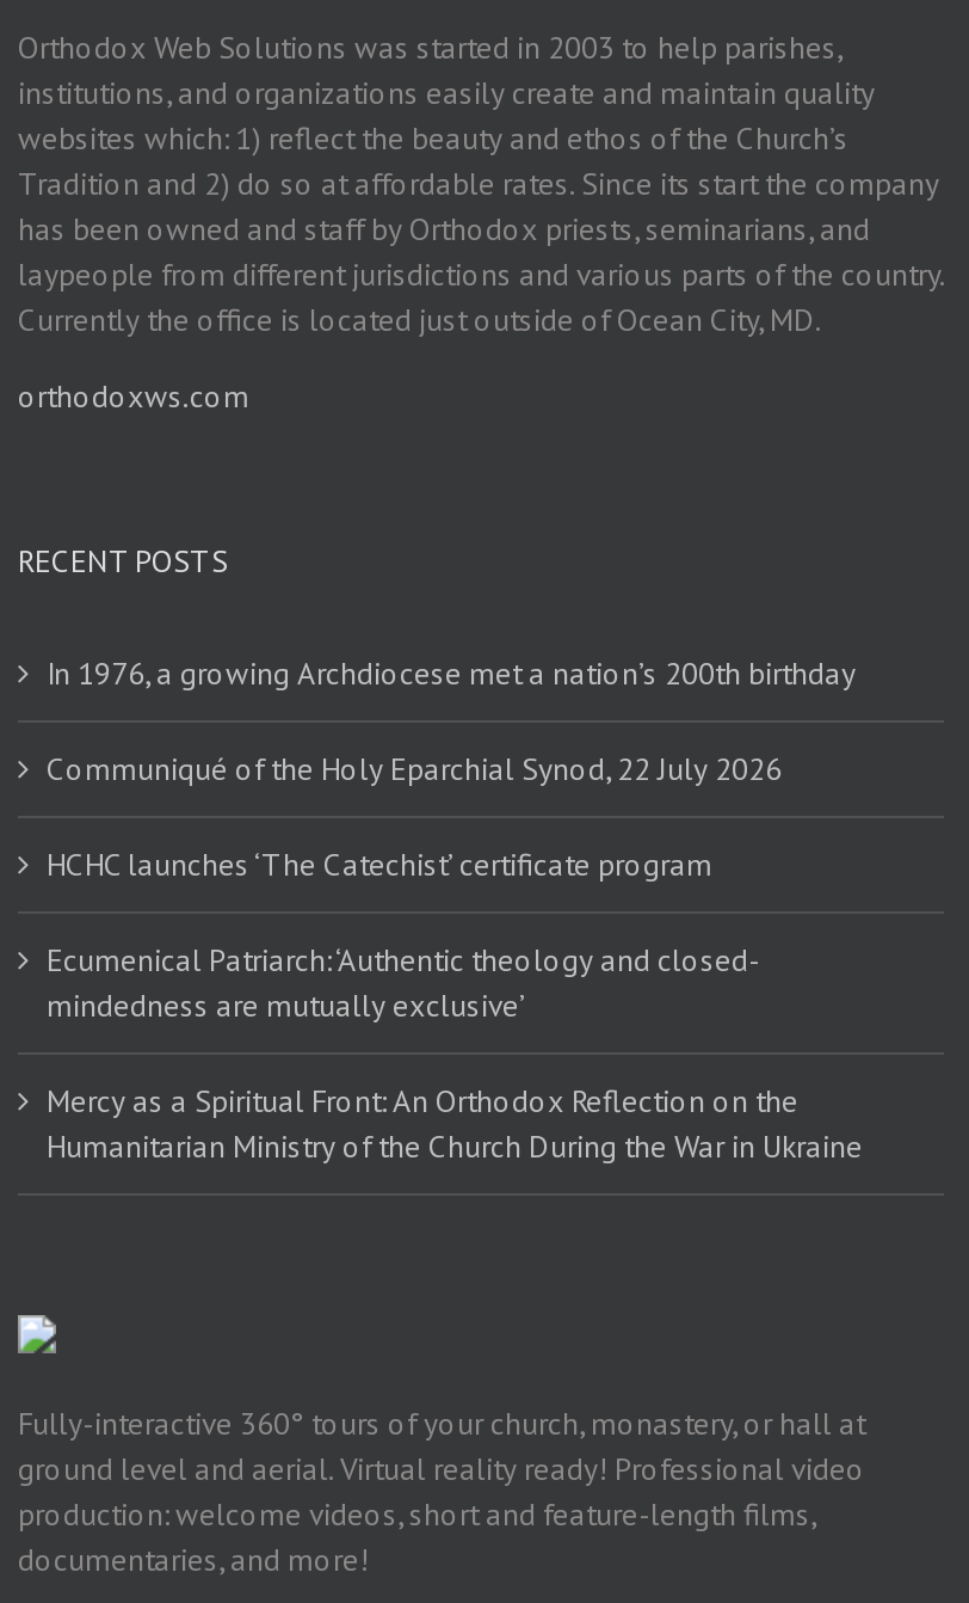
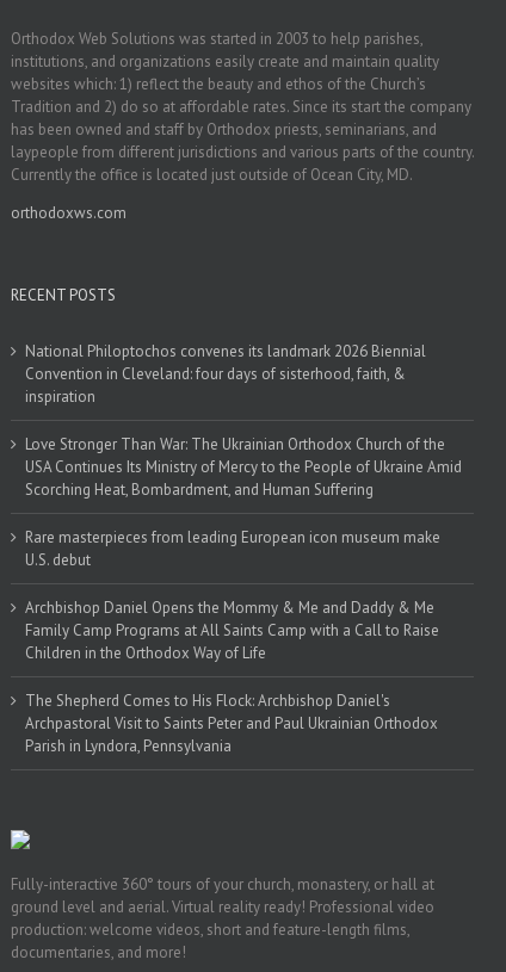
[47,652,856,693] In 1976, a growing Archdiocese met a nation’s 200th birthday -> [25,340,426,406] National Philoptochos convenes its landmark 2026 Biennial | Convention in Cleveland: four days of sisterhood, faith, & | inspiration
[47,748,782,788] Communiqué of the Holy Eparchial Synod, 22 July 2026 -> [25,434,462,499] Love Stronger Than War: The Ukrainian Orthodox Church of the | USA Continues Its Ministry of Mercy to the People of Ukraine Amid | Scorching Heat, Bombardment, and Human Suffering
[47,843,712,884] HCHC launches ‘The Catechist’ certificate program -> [25,527,440,569] Rare masterpieces from leading European icon museum make | U.S. debut
[47,939,760,1025] Ecumenical Patriarch: ‘Authentic theology and closed- | mindedness are mutually exclusive’ -> [25,597,439,663] Archbishop Daniel Opens the Mommy & Me and Daddy & Me | Family Camp Programs at All Saints Camp with a Call to Raise | Children in the Orthodox Way of Life
[47,1080,863,1166] Mercy as a Spiritual Front: An Orthodox Reflection on the | Humanitarian Ministry of the Church During the War in Ukraine -> [25,690,438,756] The Shepherd Comes to His Flock: Archbishop Daniel's | Archpastoral Visit to Saints Peter and Paul Ukrainian Orthodox | Parish in Lyndora, Pennsylvania

